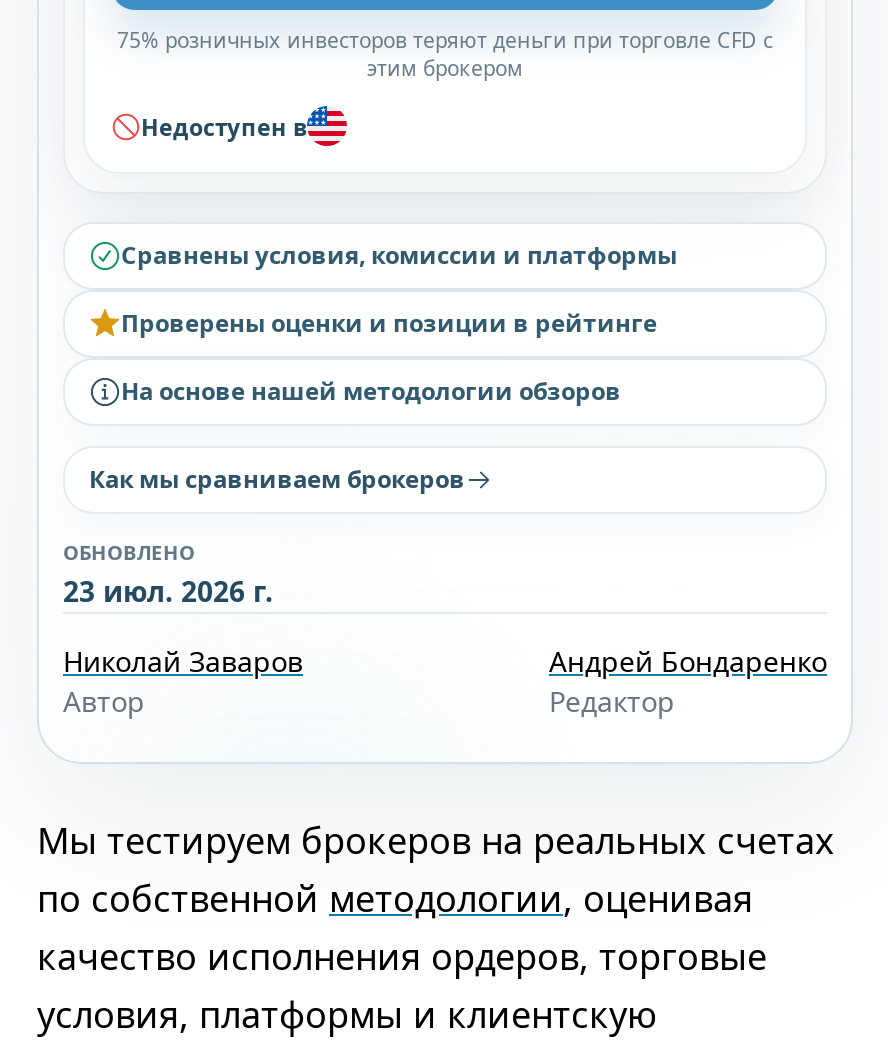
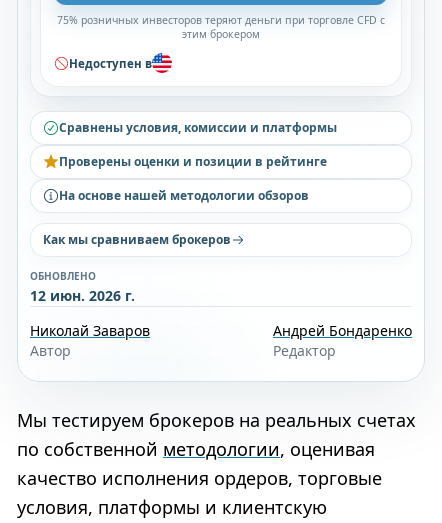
[63,572,273,610] 23 июл. 2026 г. -> [30,286,135,305] 12 июн. 2026 г.

